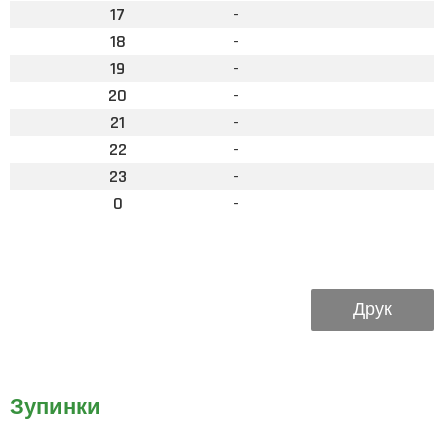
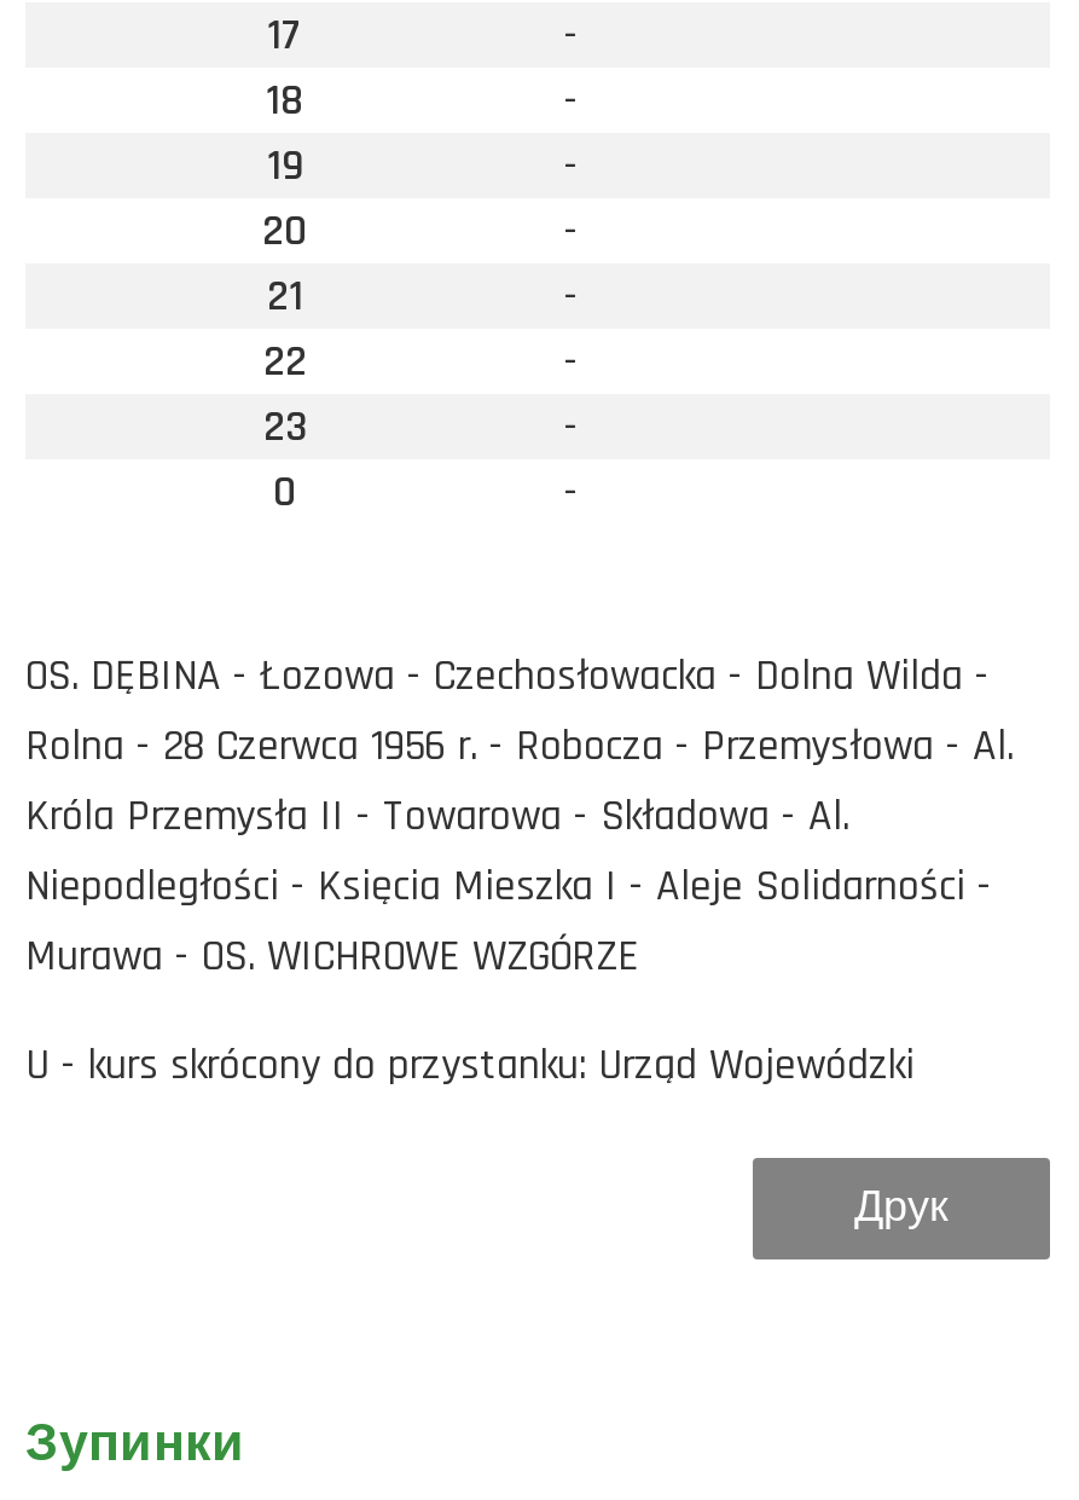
none -> [25,648,1014,1093] OS. DĘBINA - Łozowa - Czechosłowacka - Dolna Wilda - | Rolna - 28 Czerwca 1956 r. - Robocza - Przemysłowa - Al. | Króla Przemysła II - Towarowa - Składowa - Al. | Niepodległości - Księcia Mieszka I - Aleje Solidarności - | Murawa - OS. WICHROWE WZGÓRZE | U - kurs skrócony do przystanku: Urząd Wojewódzki

